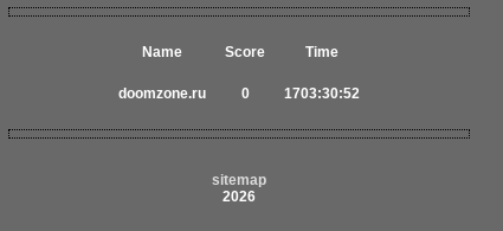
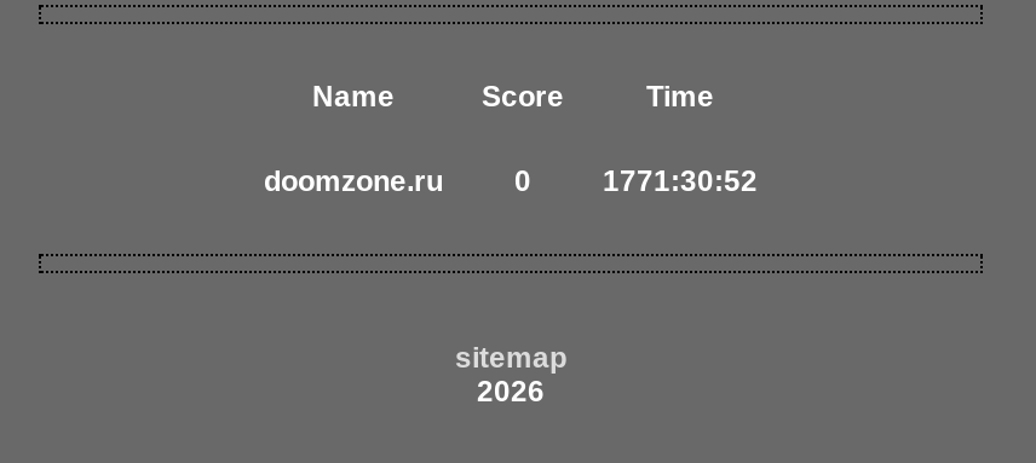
[284,85,360,102] 1703:30:52 -> [603,164,758,198] 1771:30:52

